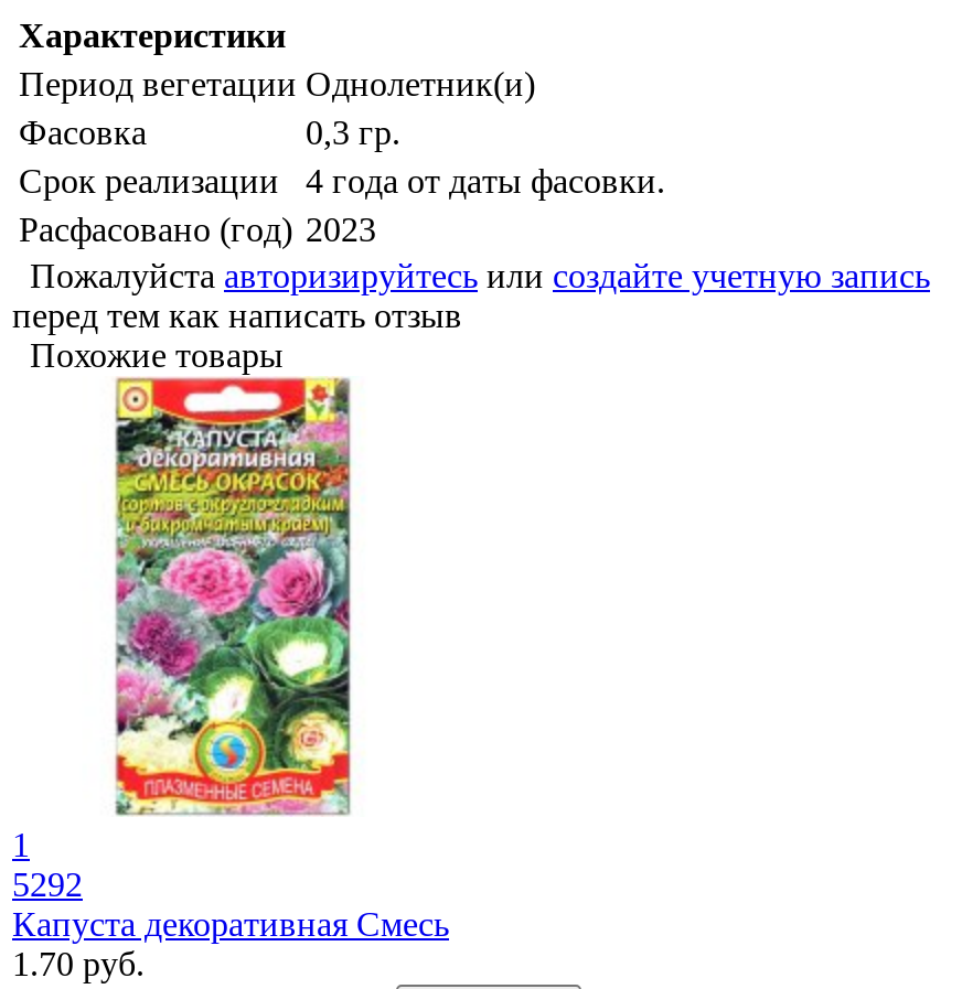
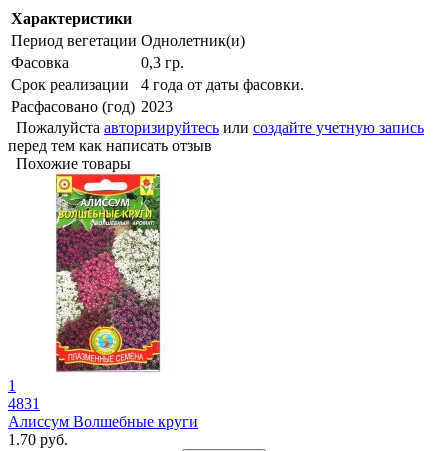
[12,376,449,944] [image] | 5292 | Капуста декоративная Смесь -> [8,173,198,430] [image] | 4831 | Алиссум Волшебные круги

